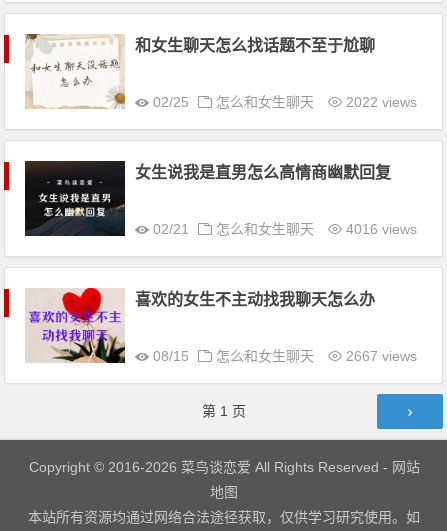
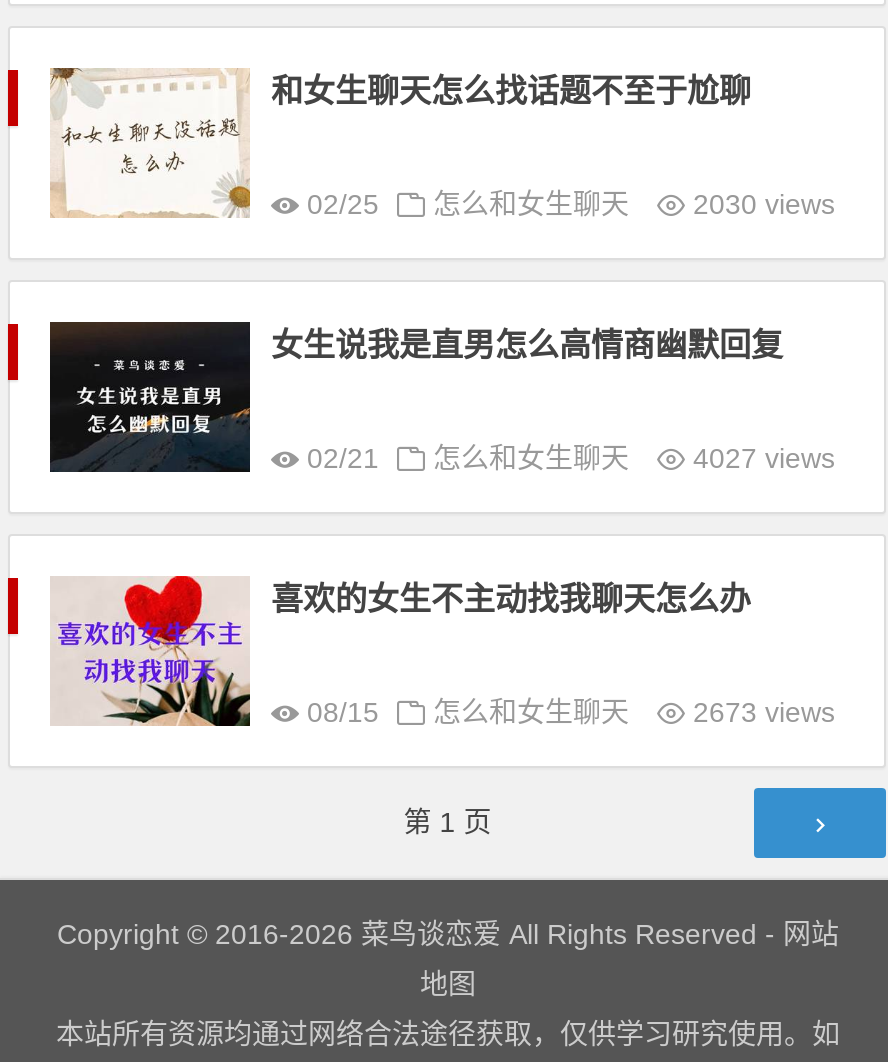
[149,94,417,110] 02/25 怎么和女生聊天 2022 views -> [299,188,835,220] 02/25 怎么和女生聊天 2030 views
[149,221,417,237] 02/21 怎么和女生聊天 4016 views -> [299,442,835,474] 02/21 怎么和女生聊天 4027 views
[149,348,417,364] 08/15 怎么和女生聊天 2667 views -> [299,696,835,728] 08/15 怎么和女生聊天 2673 views

